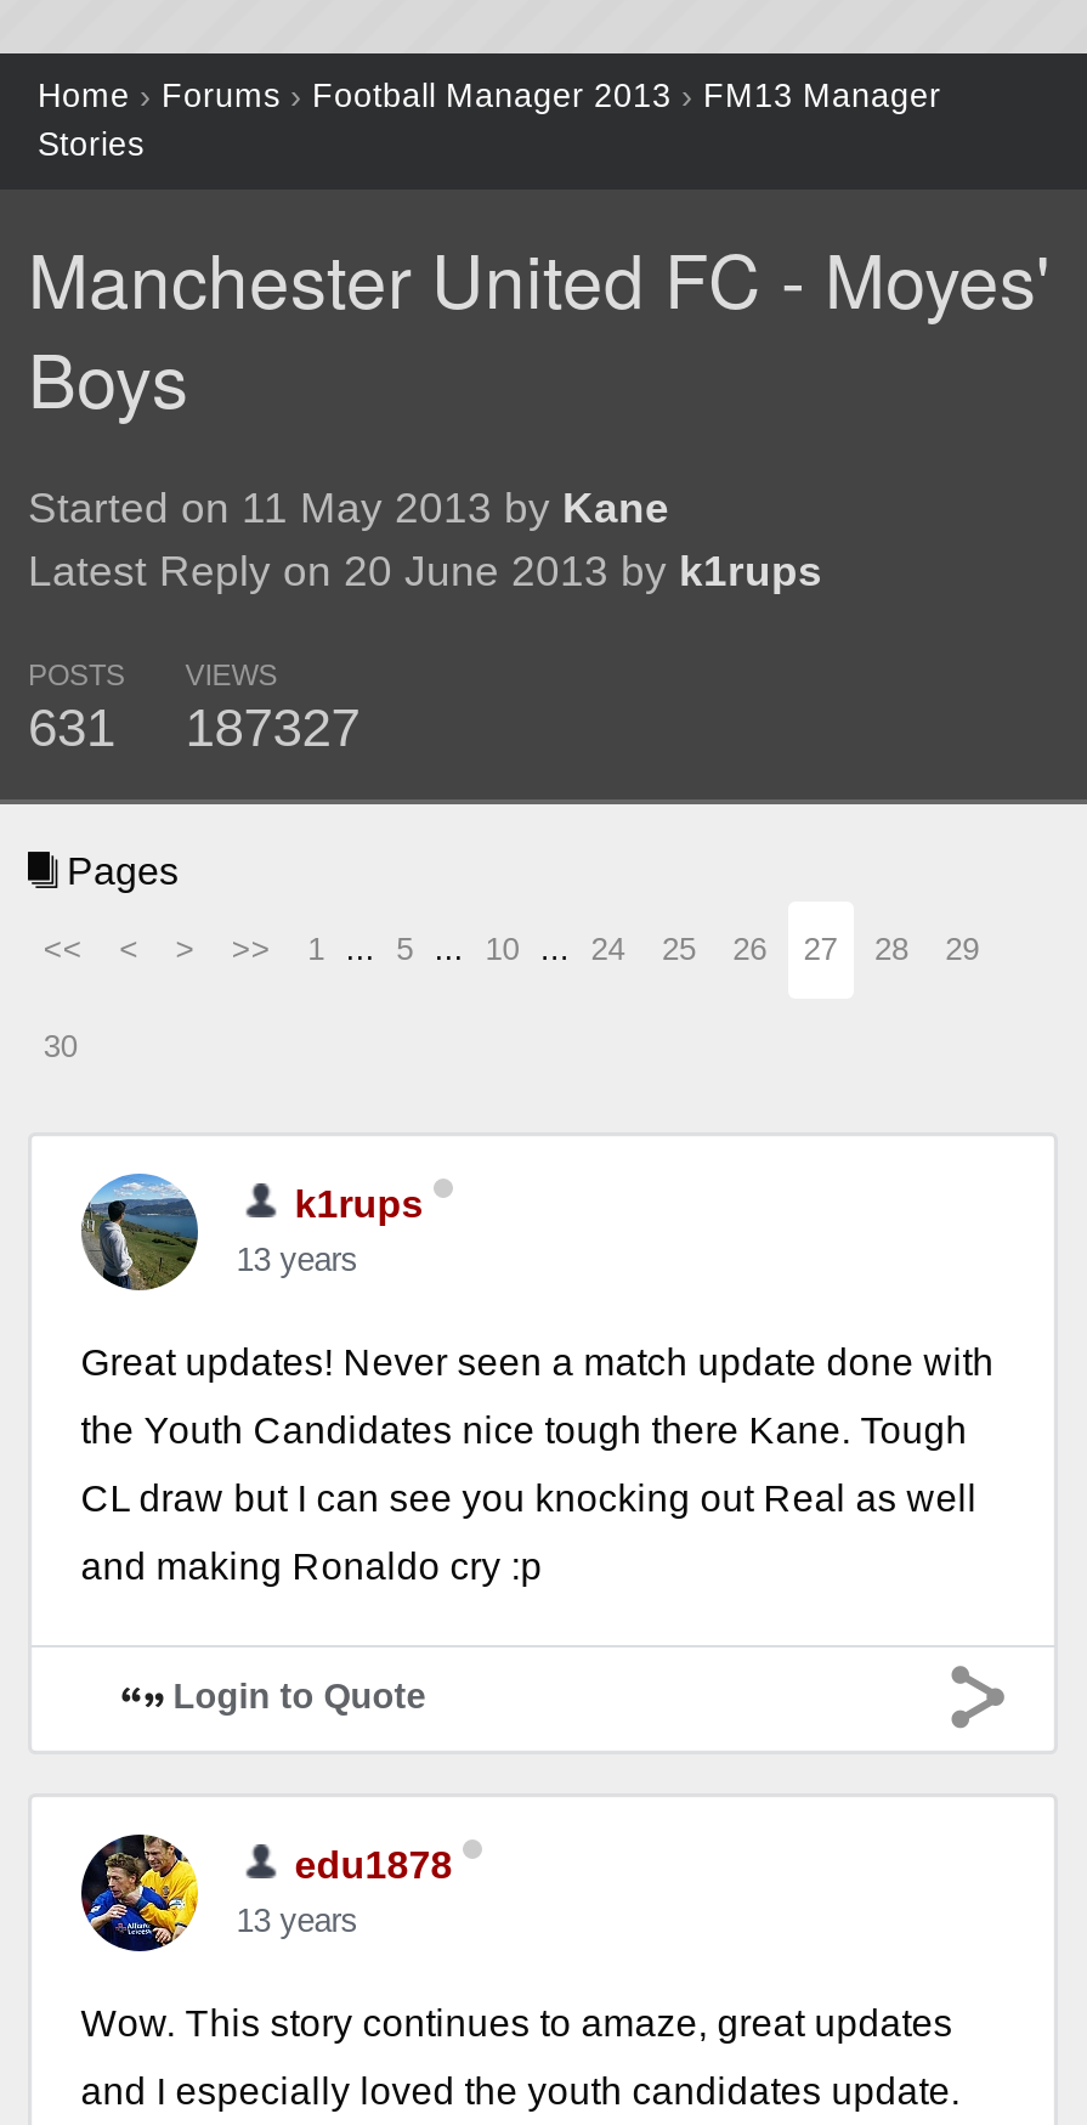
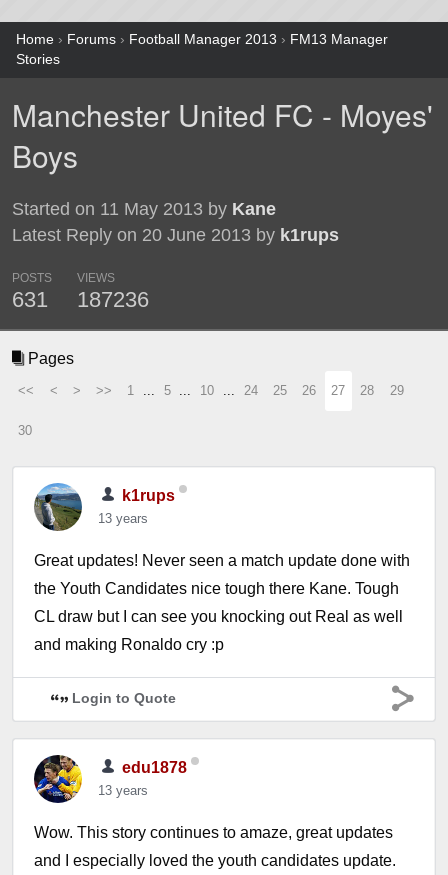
[28,698,360,758] 631 187327 -> [12,287,149,312] 631 187236

